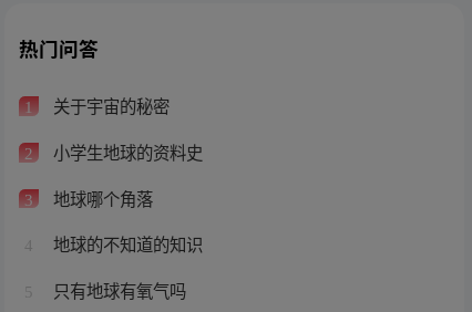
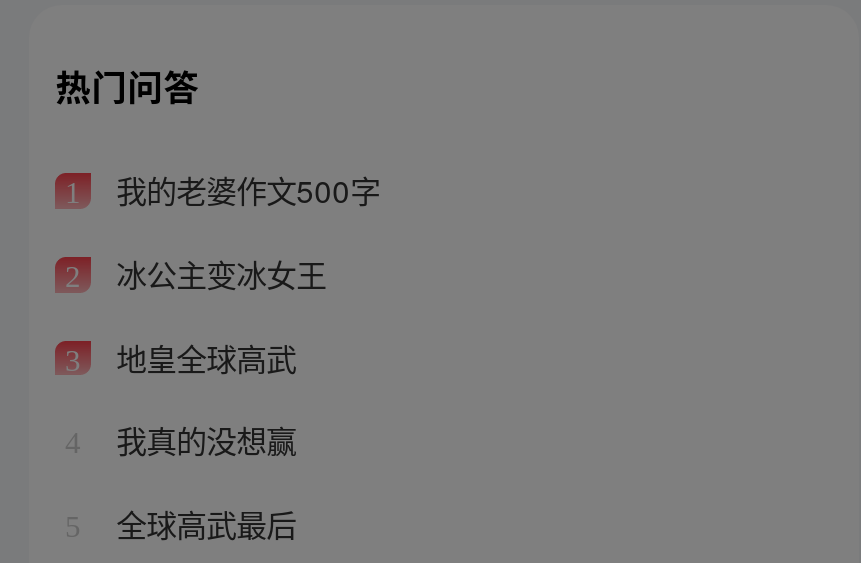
[48,93,169,118] 关于宇宙的秘密 -> [108,168,380,212] 我的老婆作文500字
[48,140,202,164] 小学生地球的资料史 -> [108,251,326,295] 冰公主变冰女王
[48,186,152,210] 地球哪个角落 -> [108,334,296,378] 地皇全球高武
[48,232,202,256] 地球的不知道的知识 -> [108,418,296,462] 我真的没想赢
[48,278,186,302] 只有地球有氧气吗 -> [108,501,296,545] 全球高武最后

